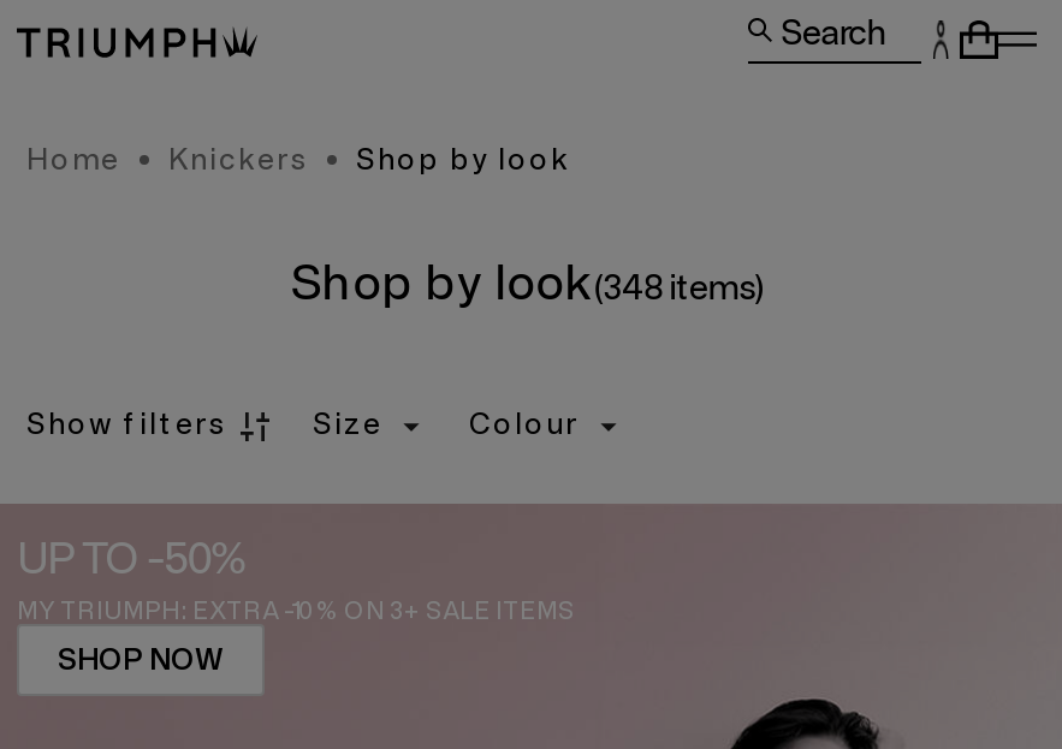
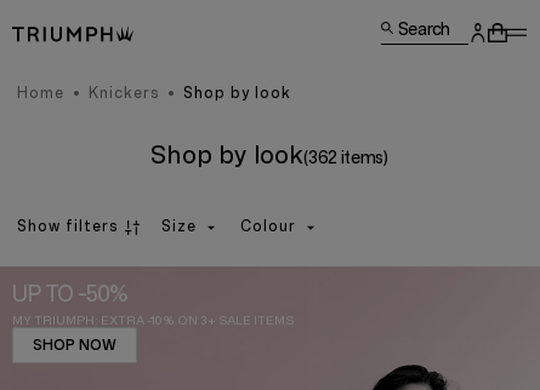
[290,256,763,309] Shop by look(348 items) -> [151,142,388,168] Shop by look(362 items)

